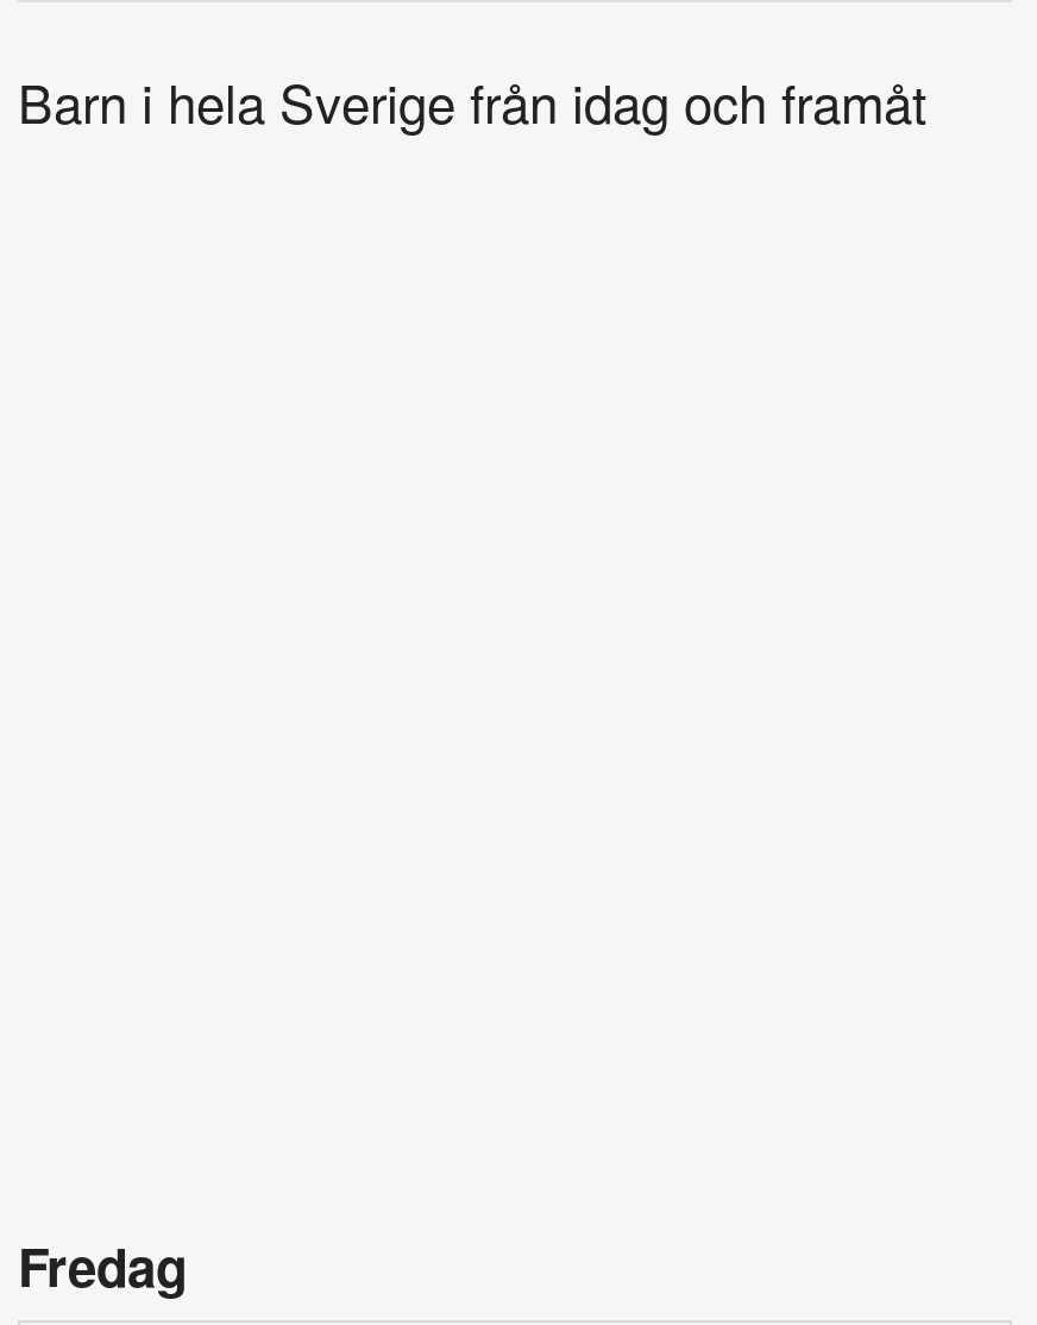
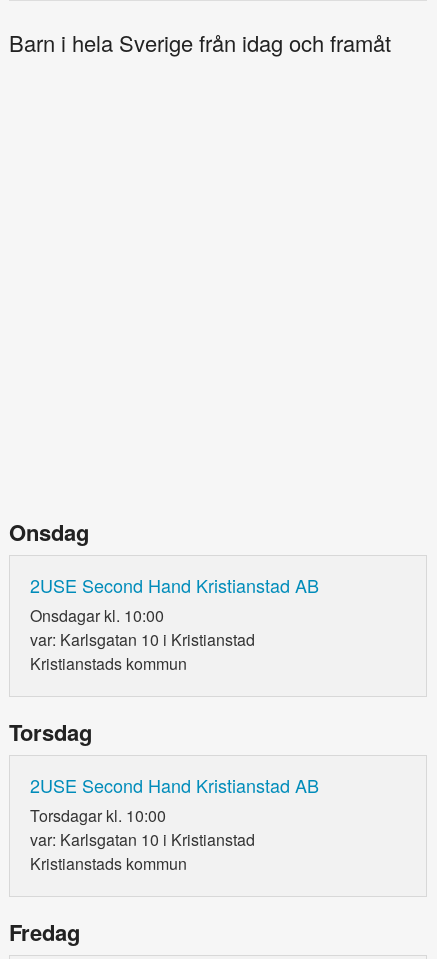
none -> [9,516,319,875] Onsdag | 2USE Second Hand Kristianstad AB | Onsdagar kl. 10:00 | var: Karlsgatan 10 i Kristianstad | Kristianstads kommun | Torsdag | 2USE Second Hand Kristianstad AB | Torsdagar kl. 10:00 | var: Karlsgatan 10 i Kristianstad | Kristianstads kommun

